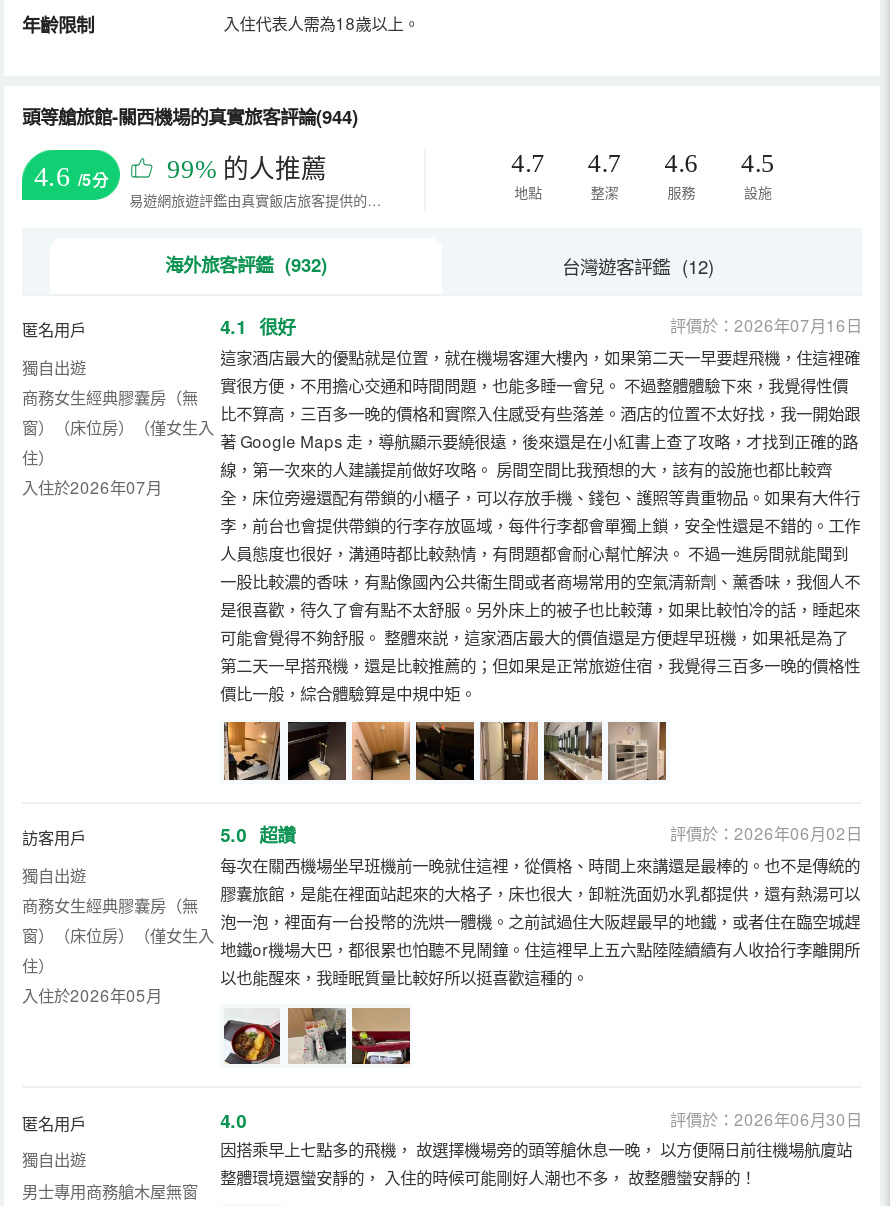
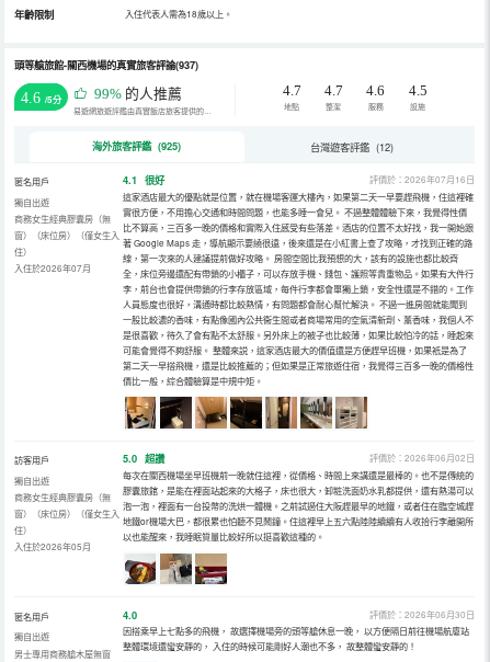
[22,104,358,130] 頭等艙旅館-關西機場的真實旅客評論(944) -> [14,58,198,72] 頭等艙旅館-關西機場的真實旅客評論(937)
[165,251,327,277] 海外旅客評鑑 (932) -> [93,139,181,153] 海外旅客評鑑 (925)

